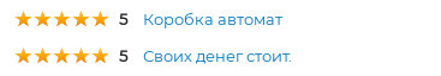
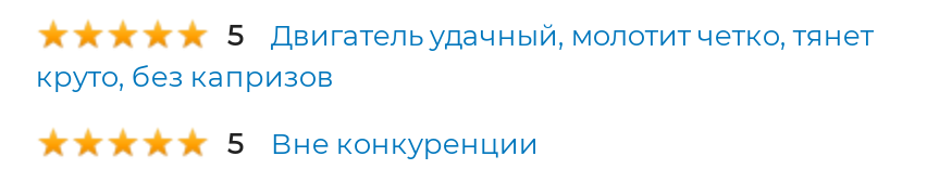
[143,9,283,28] Коробка автомат -> [36,17,873,93] Двигатель удачный, молотит четко, тянет | круто, без капризов
[143,46,292,65] Своих денег стоит. -> [271,126,538,160] Вне конкуренции

